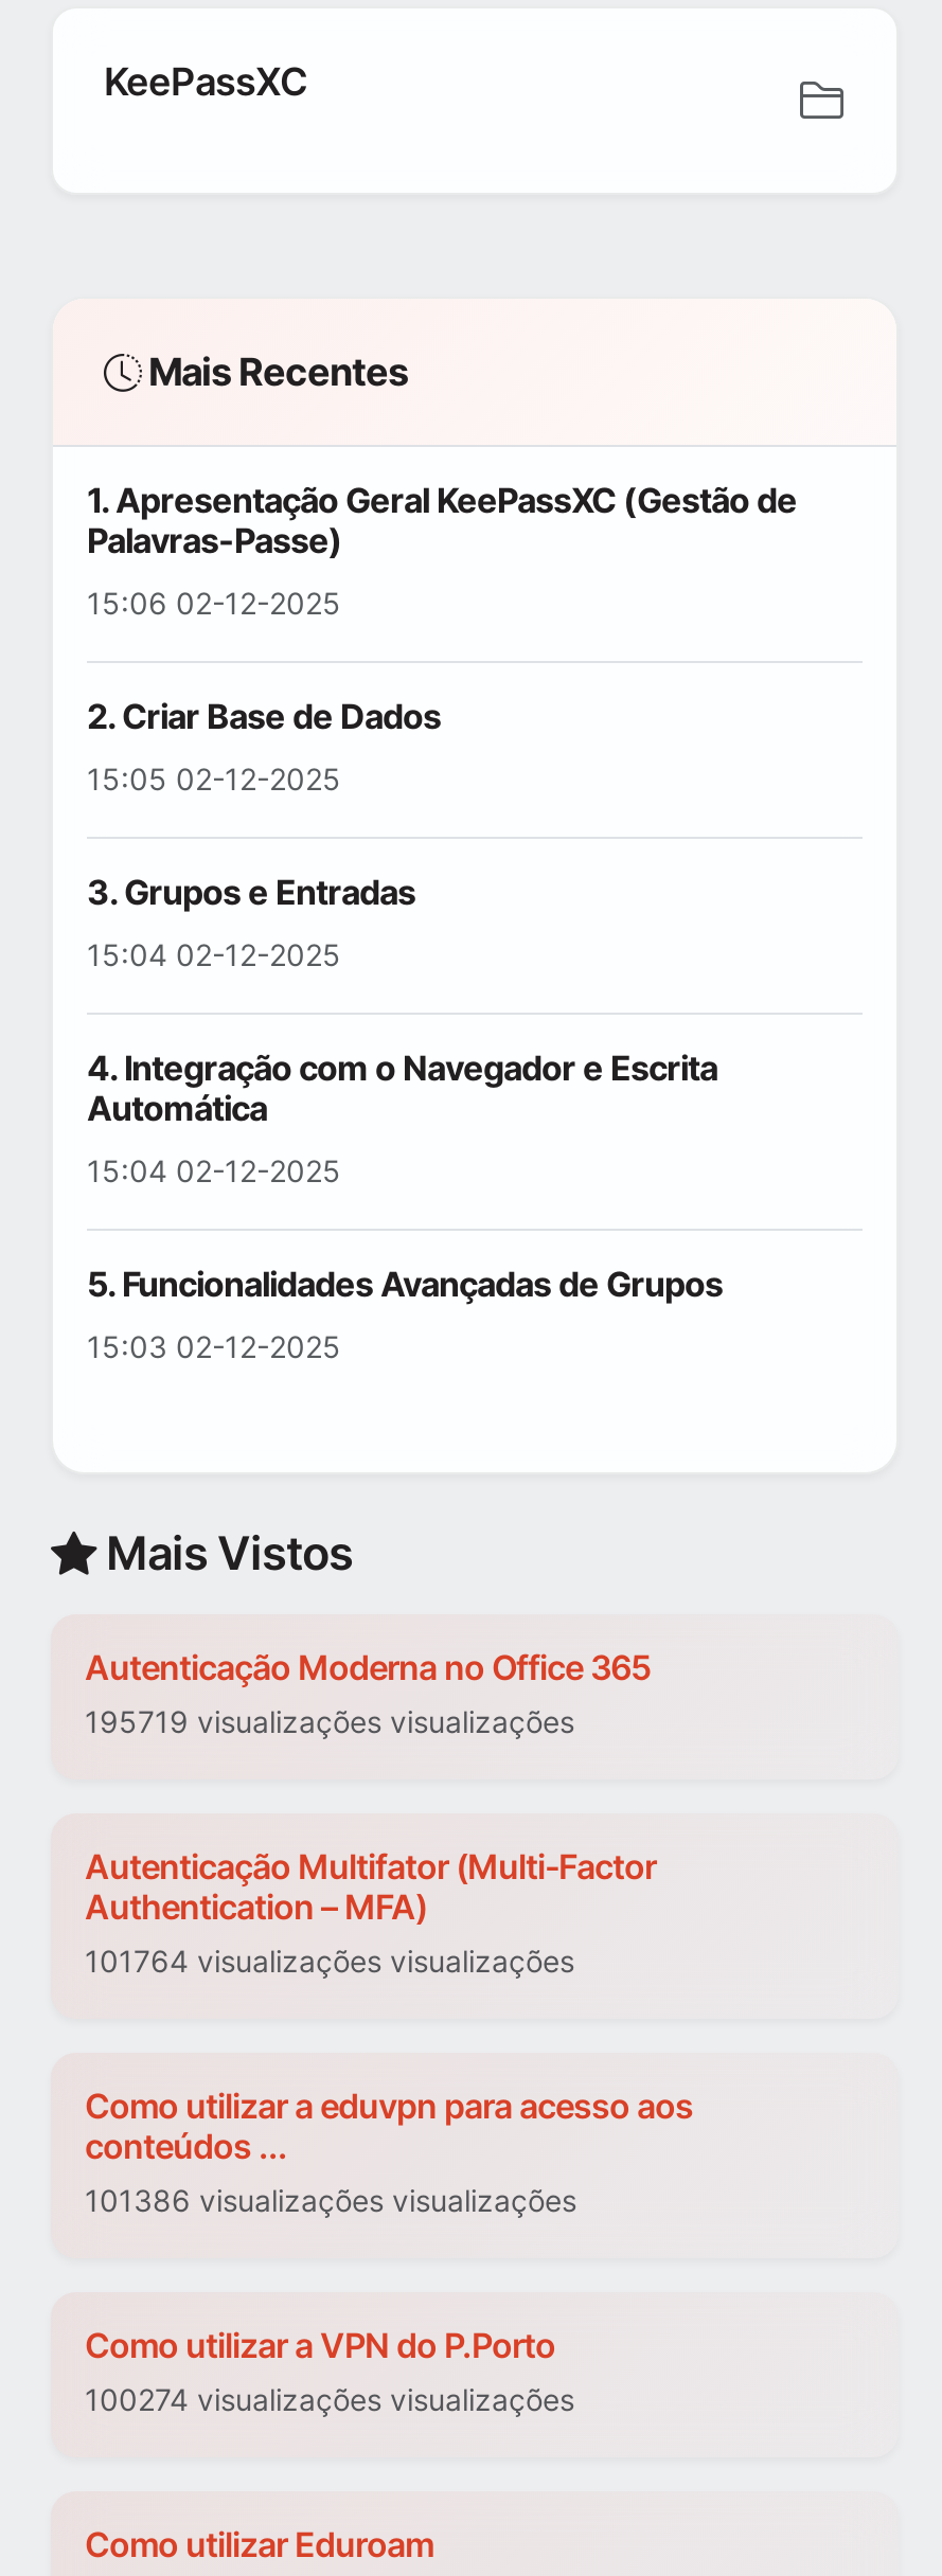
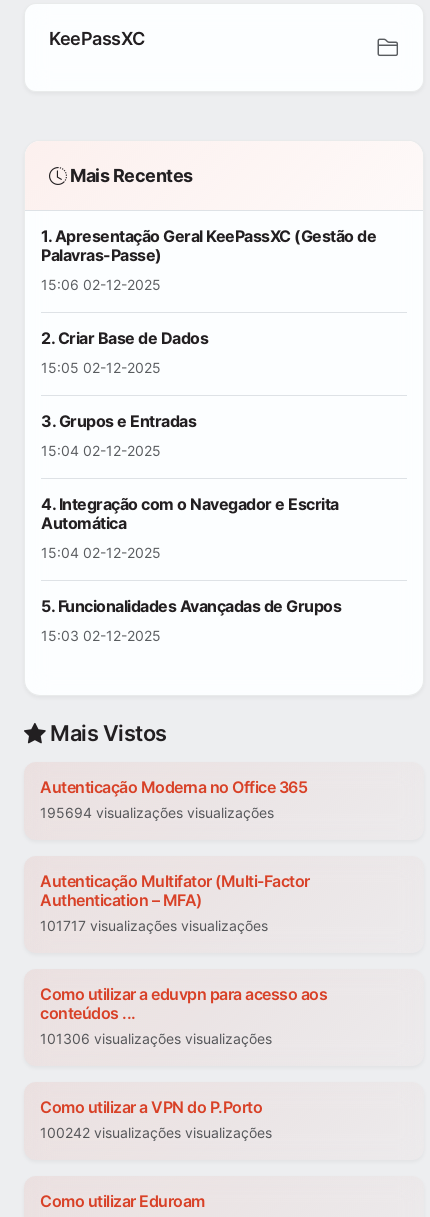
[85,1704,574,1740] 195719 visualizações visualizações -> [40,804,274,821] 195694 visualizações visualizações
[85,1944,574,1980] 101764 visualizações visualizações -> [40,917,268,934] 101717 visualizações visualizações
[85,2183,576,2219] 101386 visualizações visualizações -> [40,1030,272,1047] 101306 visualizações visualizações
[85,2382,574,2418] 100274 visualizações visualizações -> [40,1124,272,1141] 100242 visualizações visualizações

